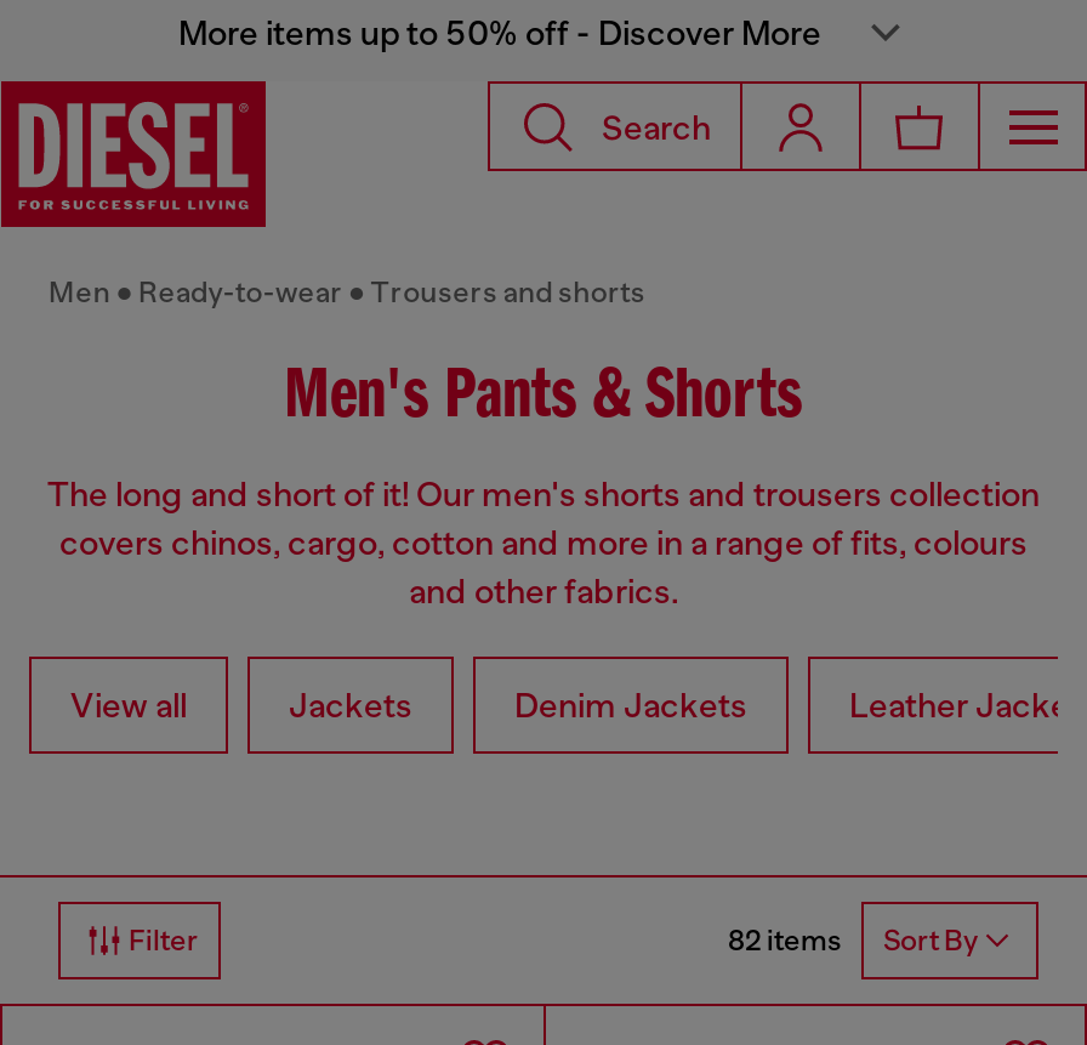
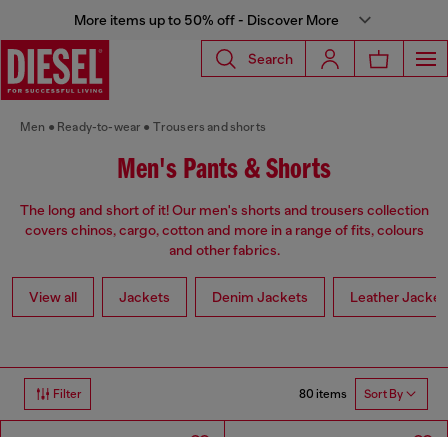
[728,923,978,959] 82 items Sort By -> [299,387,403,401] 80 items Sort By

